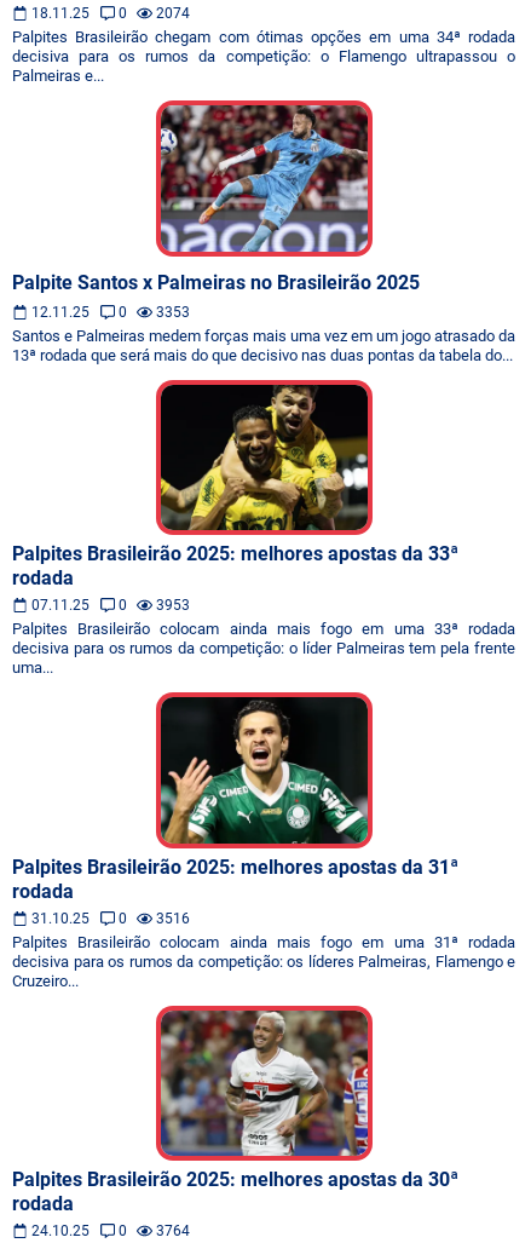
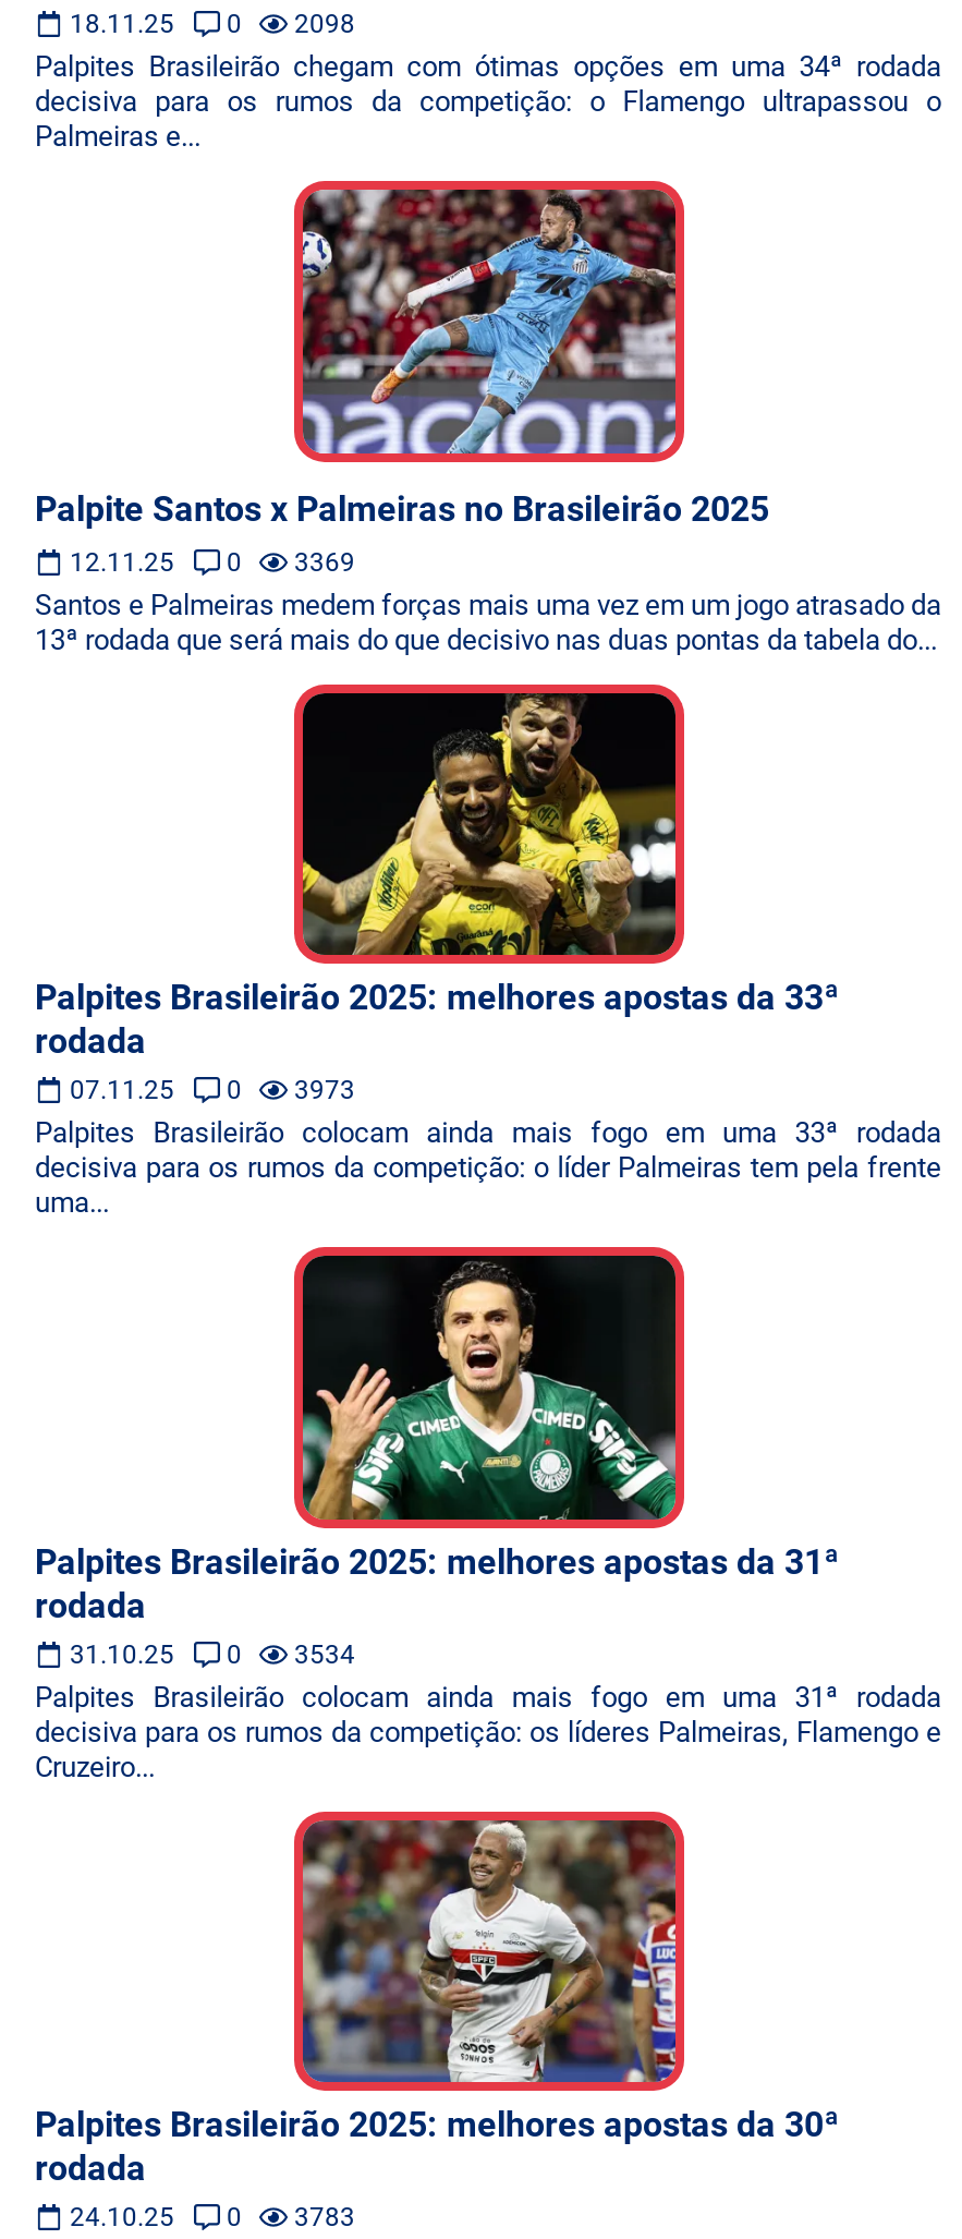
[31,5,190,22] 18.11.25 0 2074 -> [70,9,355,39] 18.11.25 0 2098
[31,303,190,320] 12.11.25 0 3353 -> [70,547,355,577] 12.11.25 0 3369
[31,597,190,614] 07.11.25 0 3953 -> [70,1075,355,1106] 07.11.25 0 3973
[31,910,190,927] 31.10.25 0 3516 -> [70,1639,355,1670] 31.10.25 0 3534
[31,1223,190,1240] 24.10.25 0 3764 -> [70,2203,355,2234] 24.10.25 0 3783

